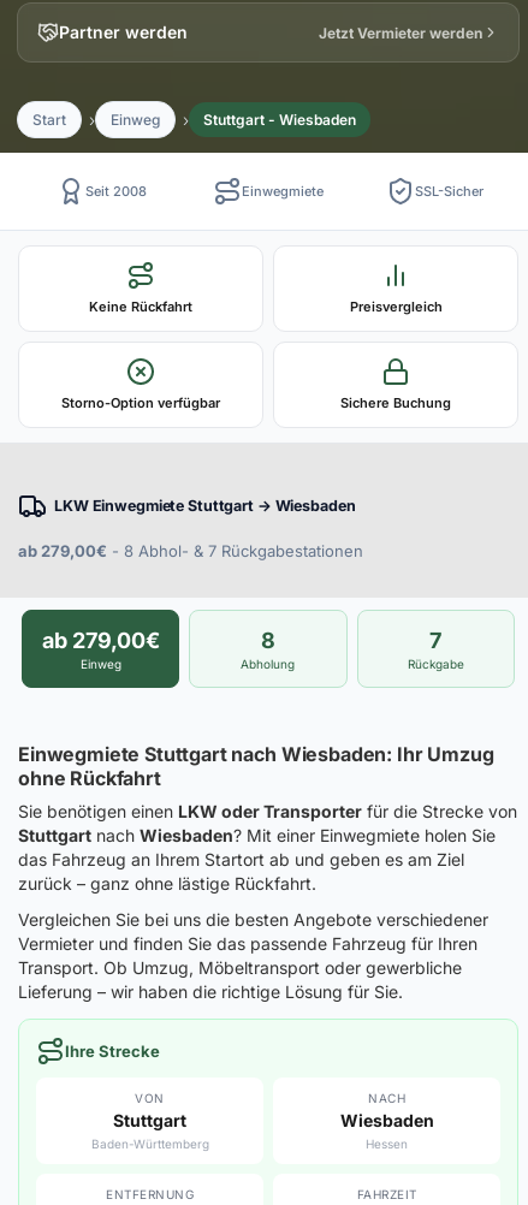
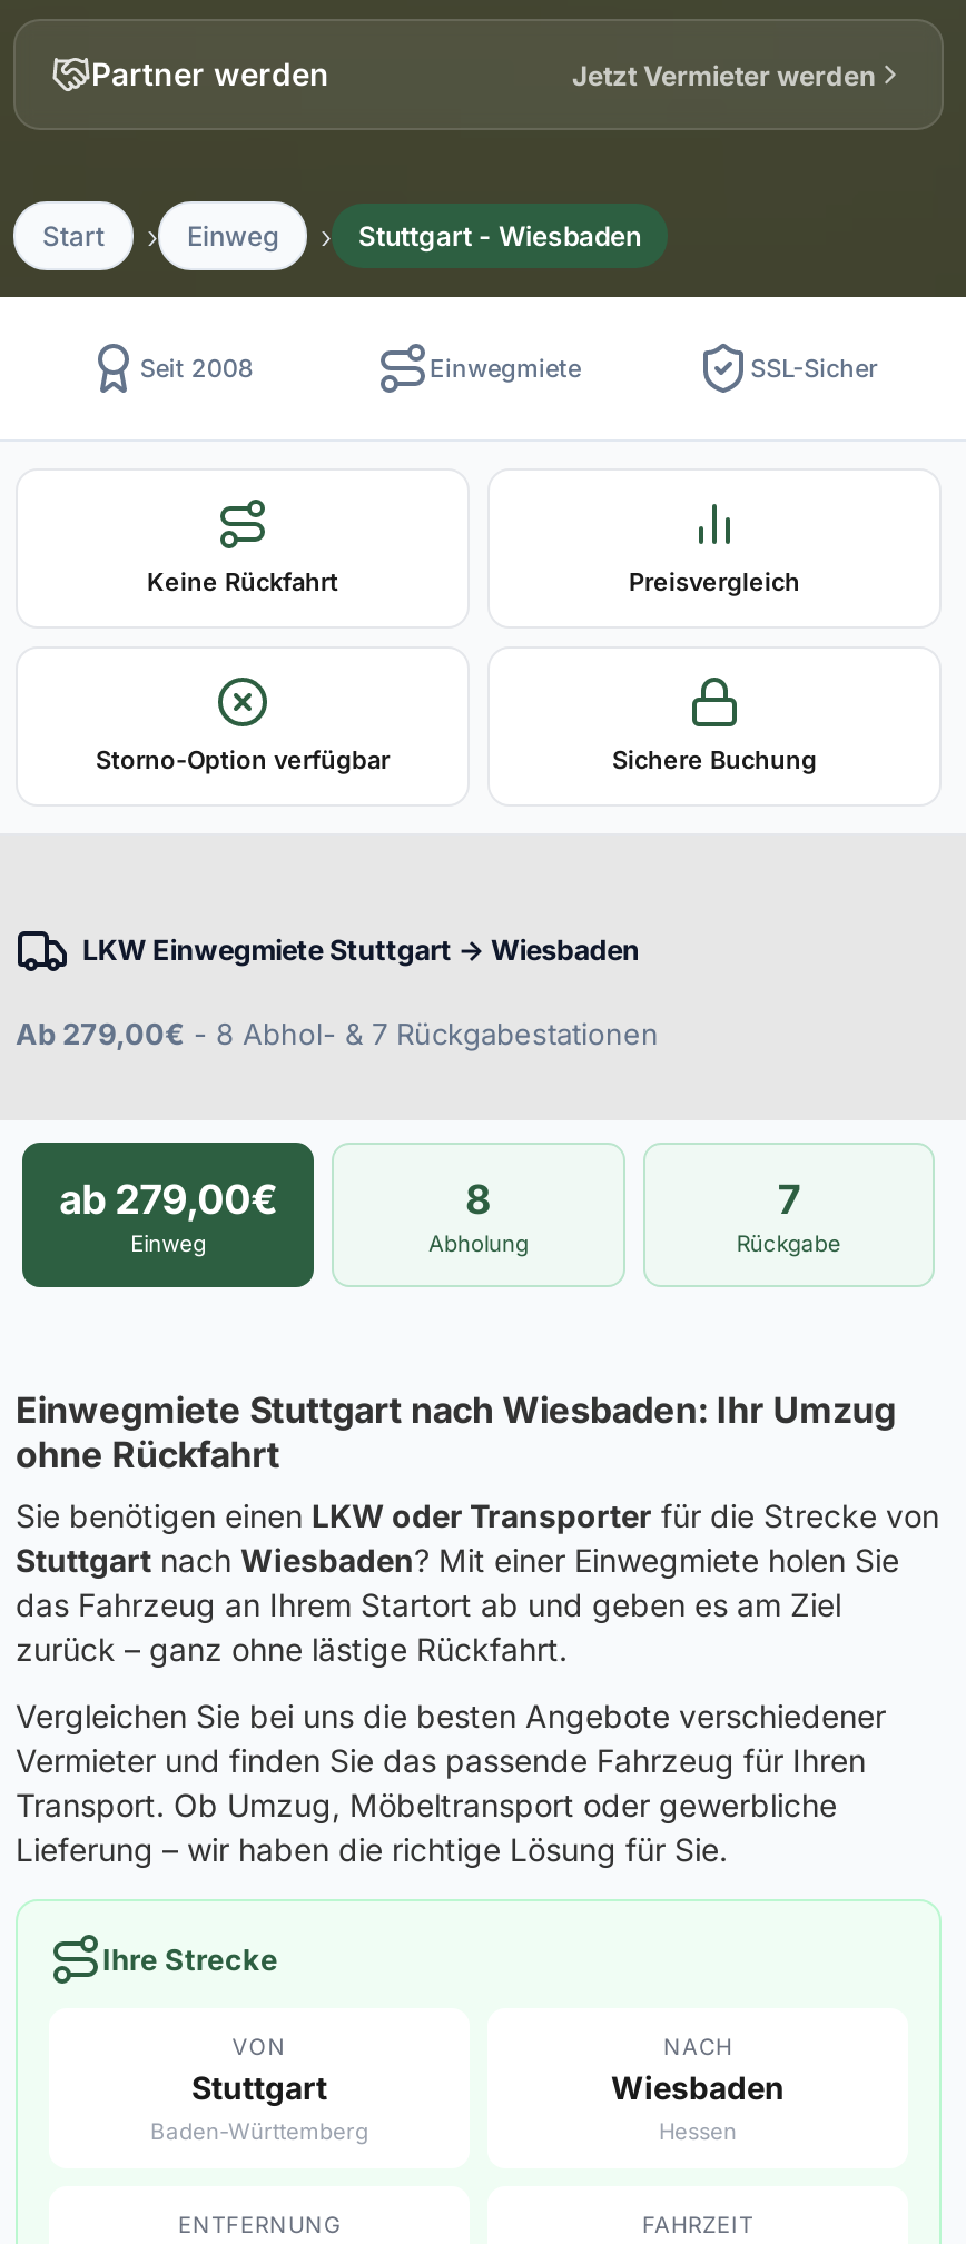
[18,541,363,560] ab 279,00€- 8 Abhol- & 7 Rückgabestationen -> [16,1016,659,1051] Ab 279,00€ - 8 Abhol- & 7 Rückgabestationen

